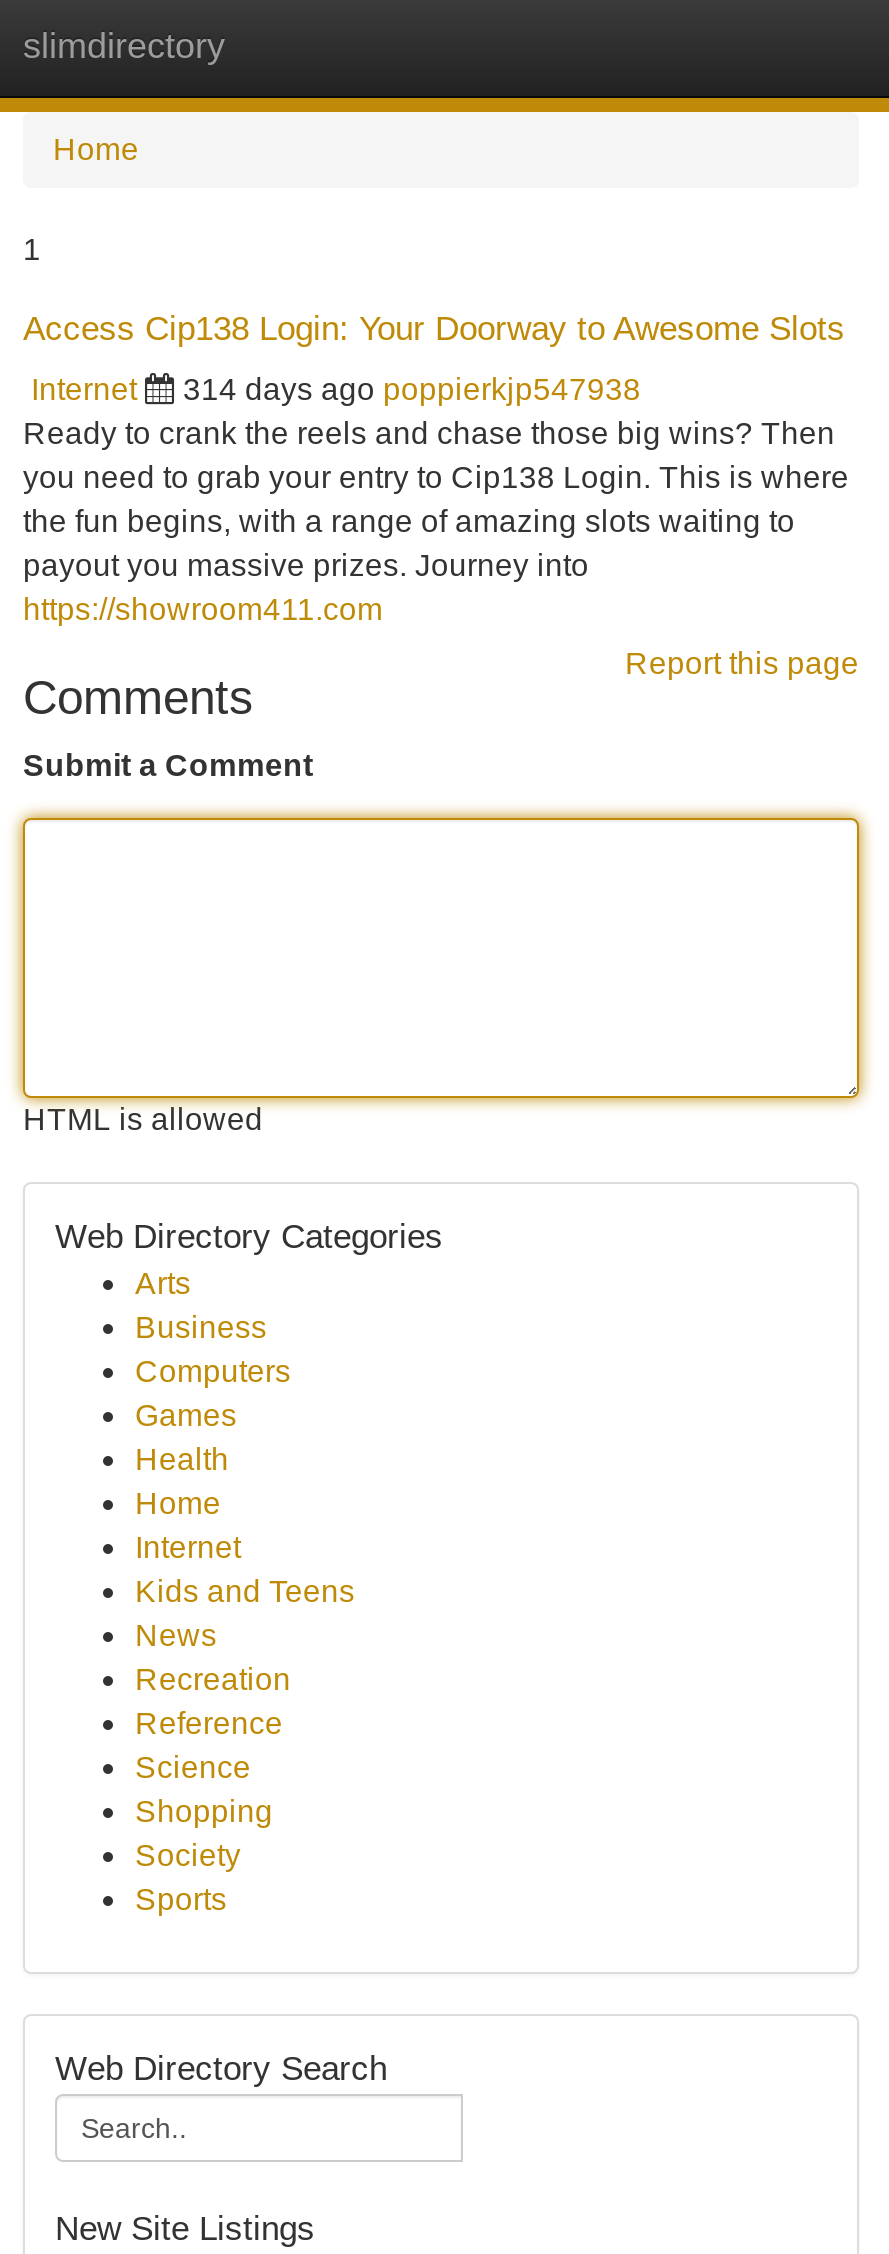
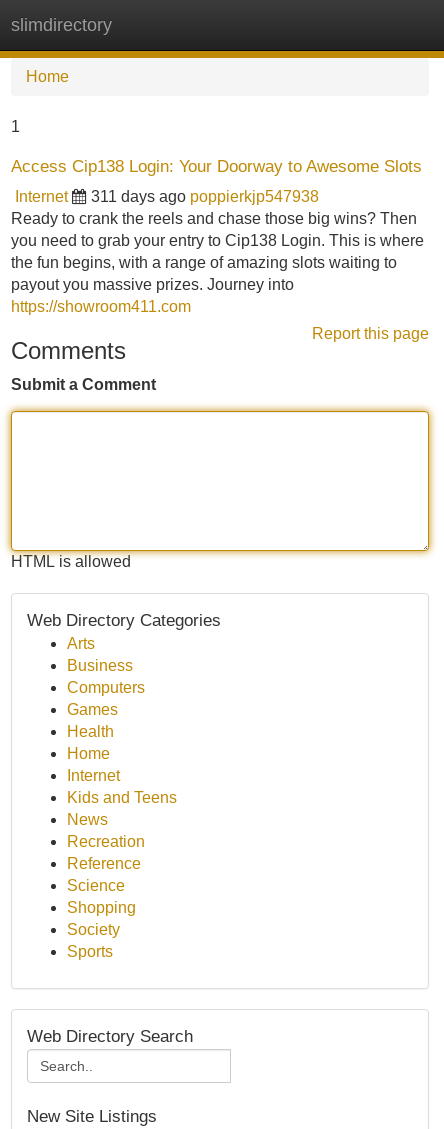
[183,372,641,406] 314 days ago poppierkjp547938 -> [91,188,319,205] 311 days ago poppierkjp547938

